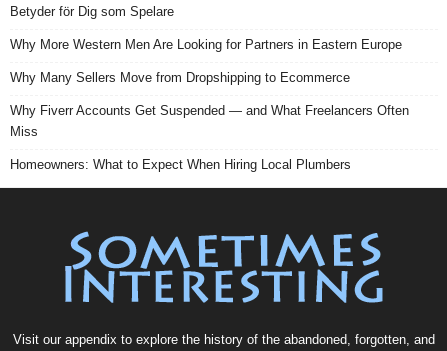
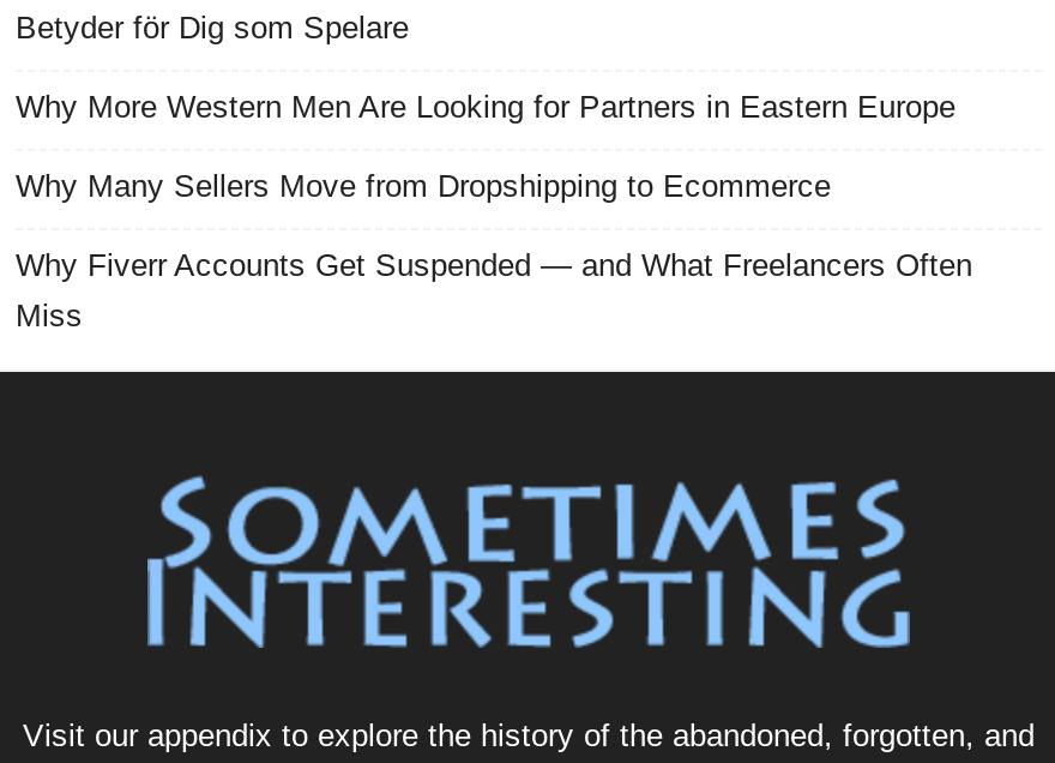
[10,157,351,172] Homeowners: What to Expect When Hiring Local Plumbers -> none

